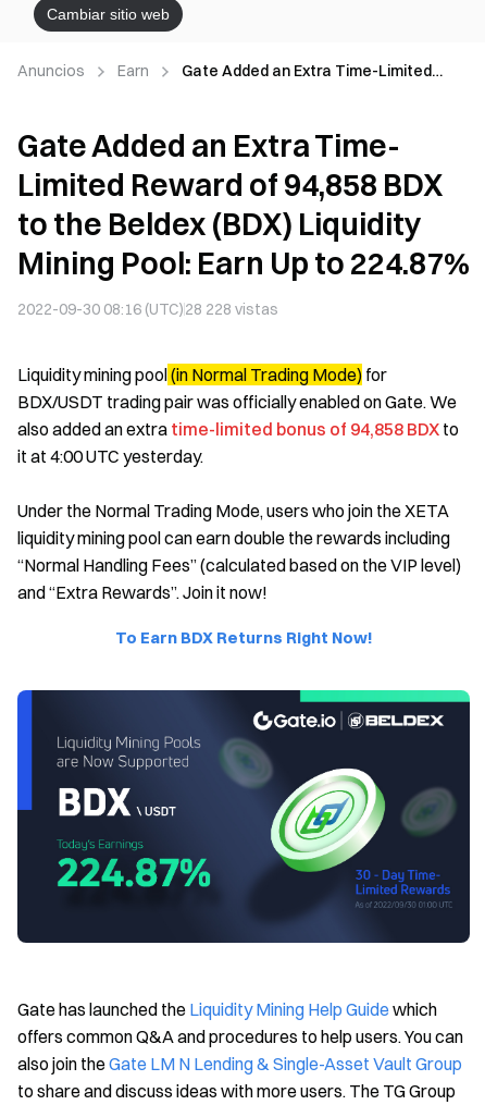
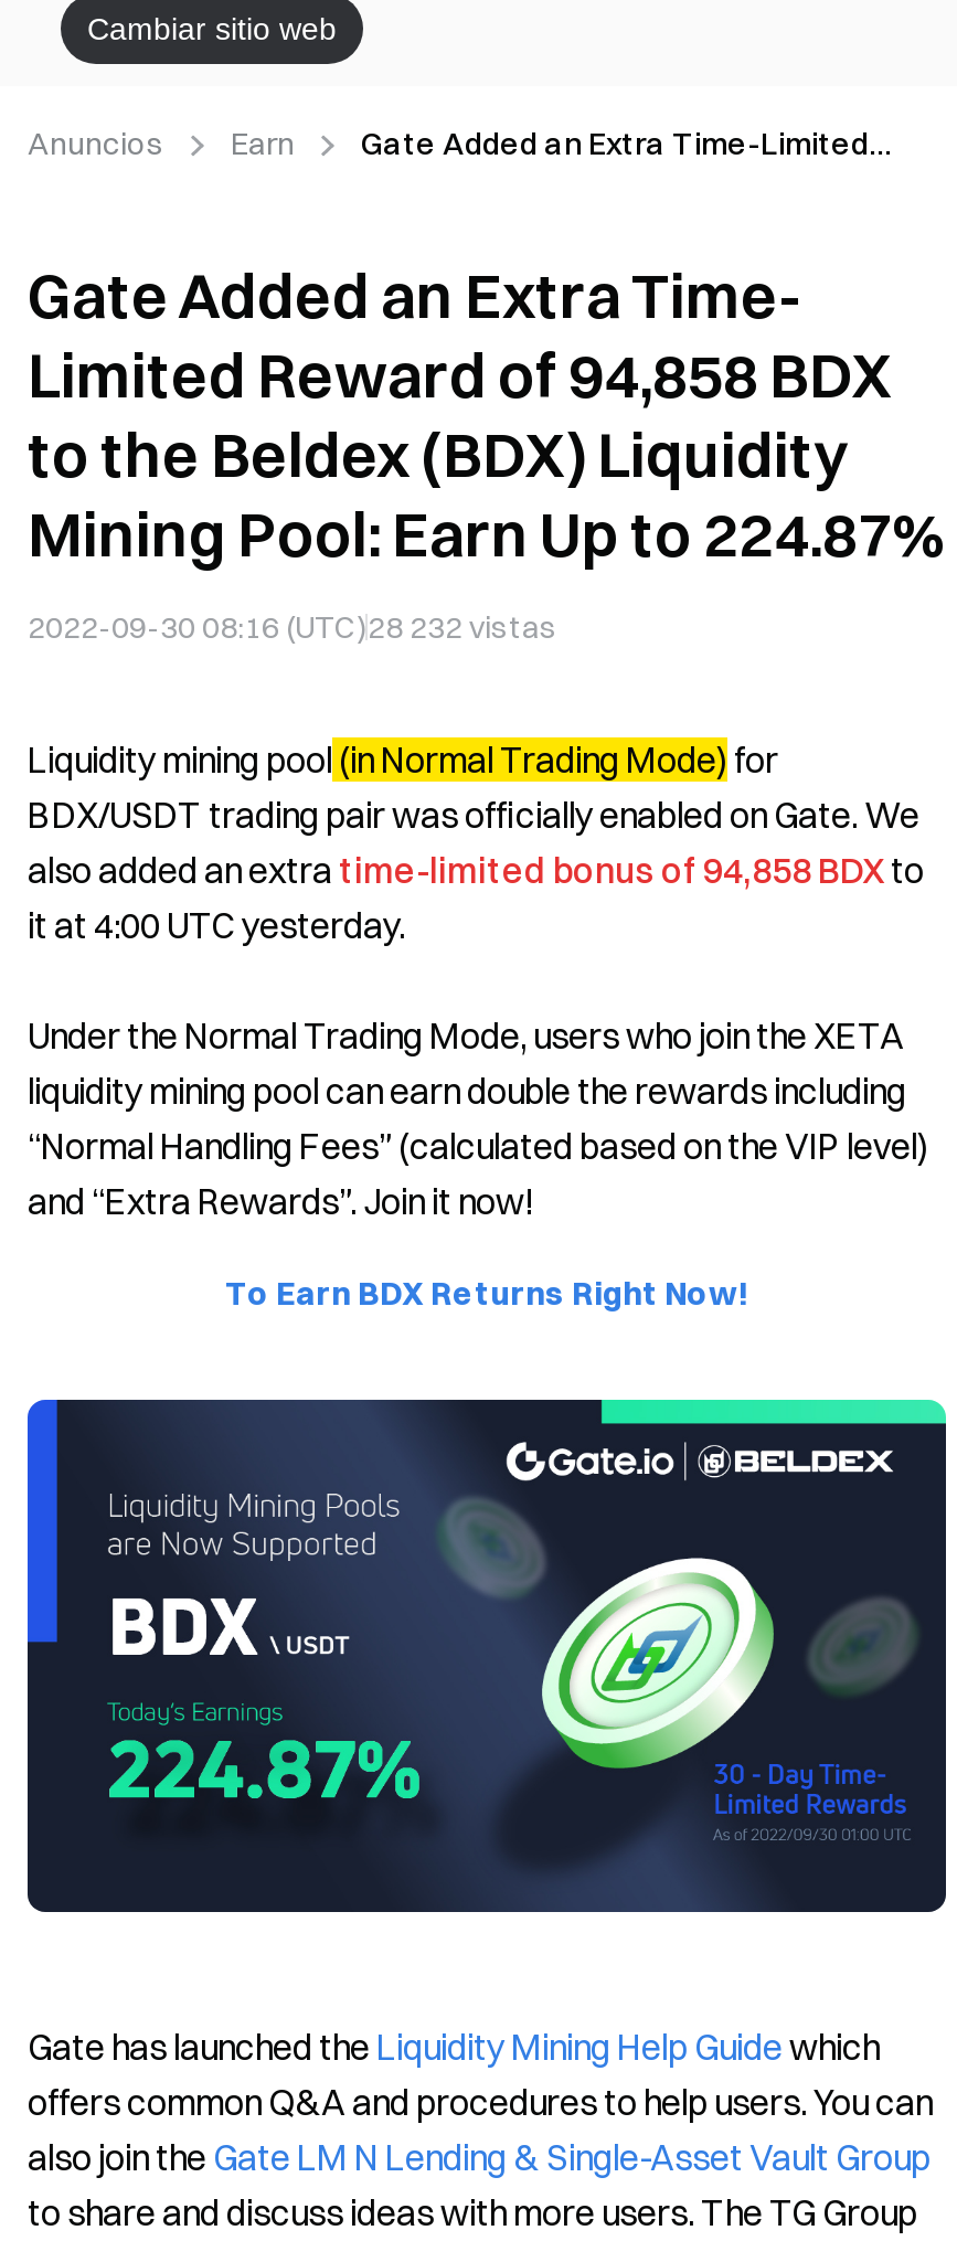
[17,299,278,319] 2022-09-30 08:16 (UTC)28 228 vistas -> [28,607,557,647] 2022-09-30 08:16 (UTC)28 232 vistas

